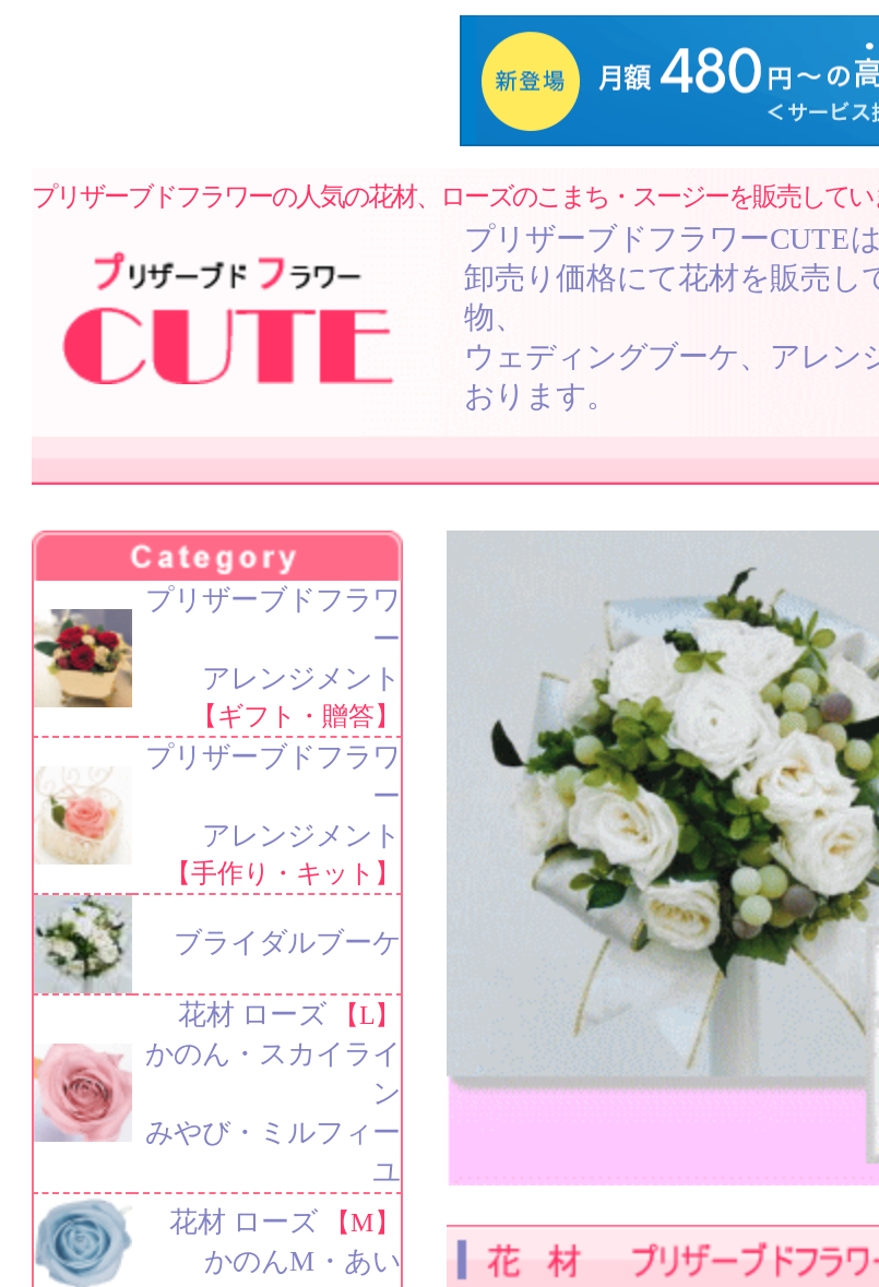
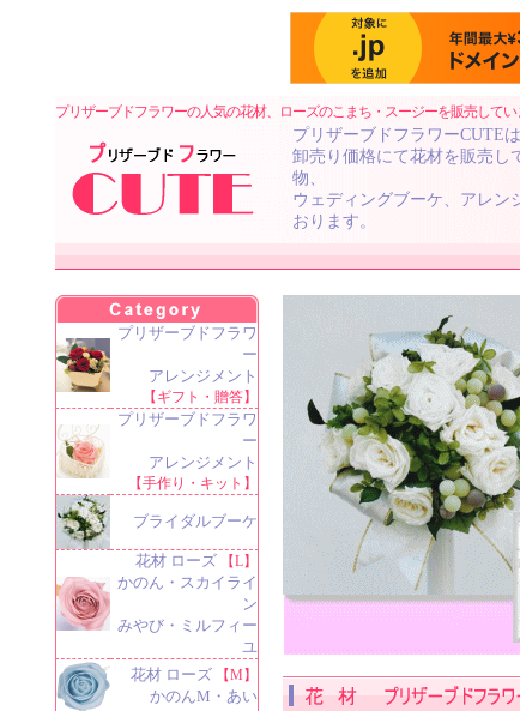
[458,13,872,148] [image] -> [289,11,516,85] [image]

